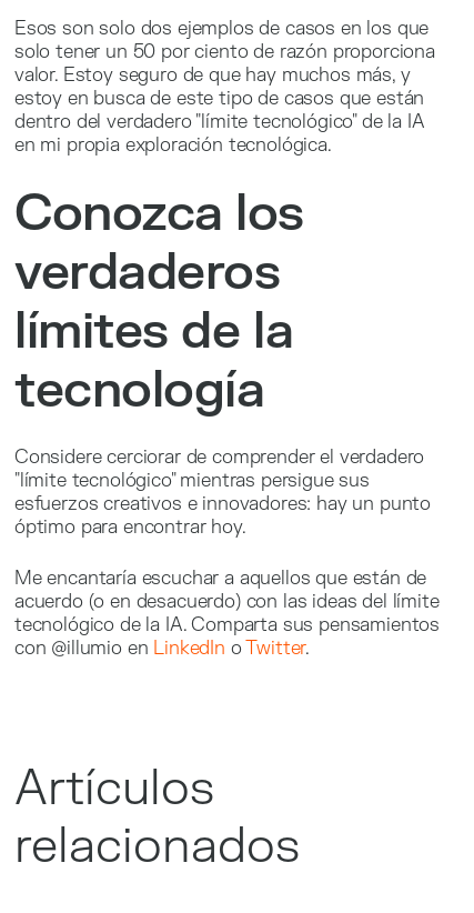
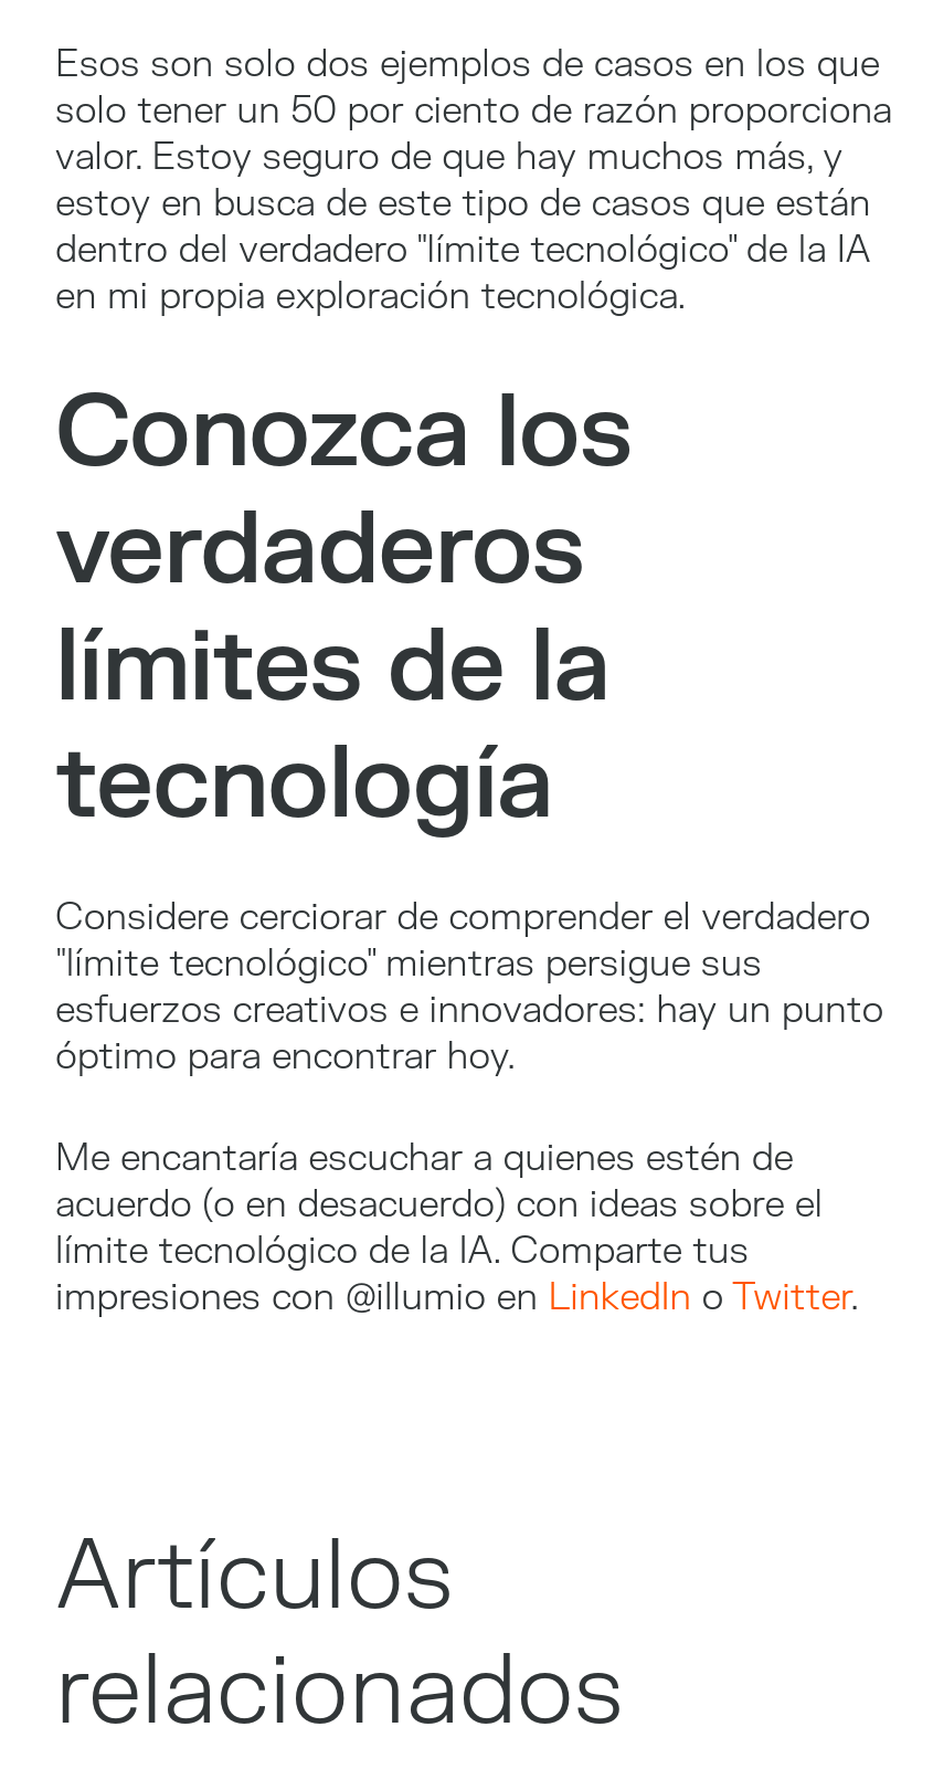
[14,567,440,660] Me encantaría escuchar a aquellos que están de | acuerdo (o en desacuerdo) con las ideas del límite | tecnológico de la IA. Comparta sus pensamientos | con @illumio en LinkedIn o Twitter. -> [55,1135,859,1321] Me encantaría escuchar a quienes estén de | acuerdo (o en desacuerdo) con ideas sobre el | límite tecnológico de la IA. Comparte tus | impresiones con @illumio en LinkedIn o Twitter.

